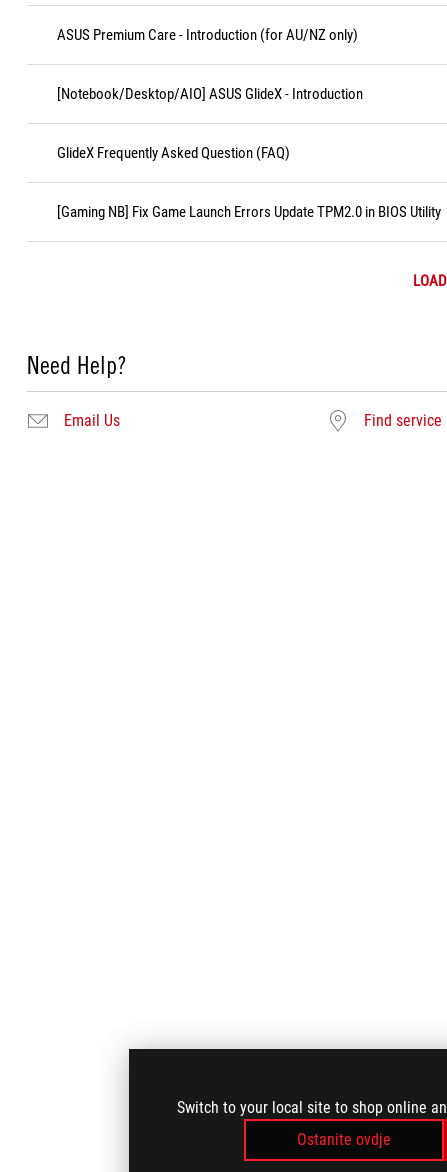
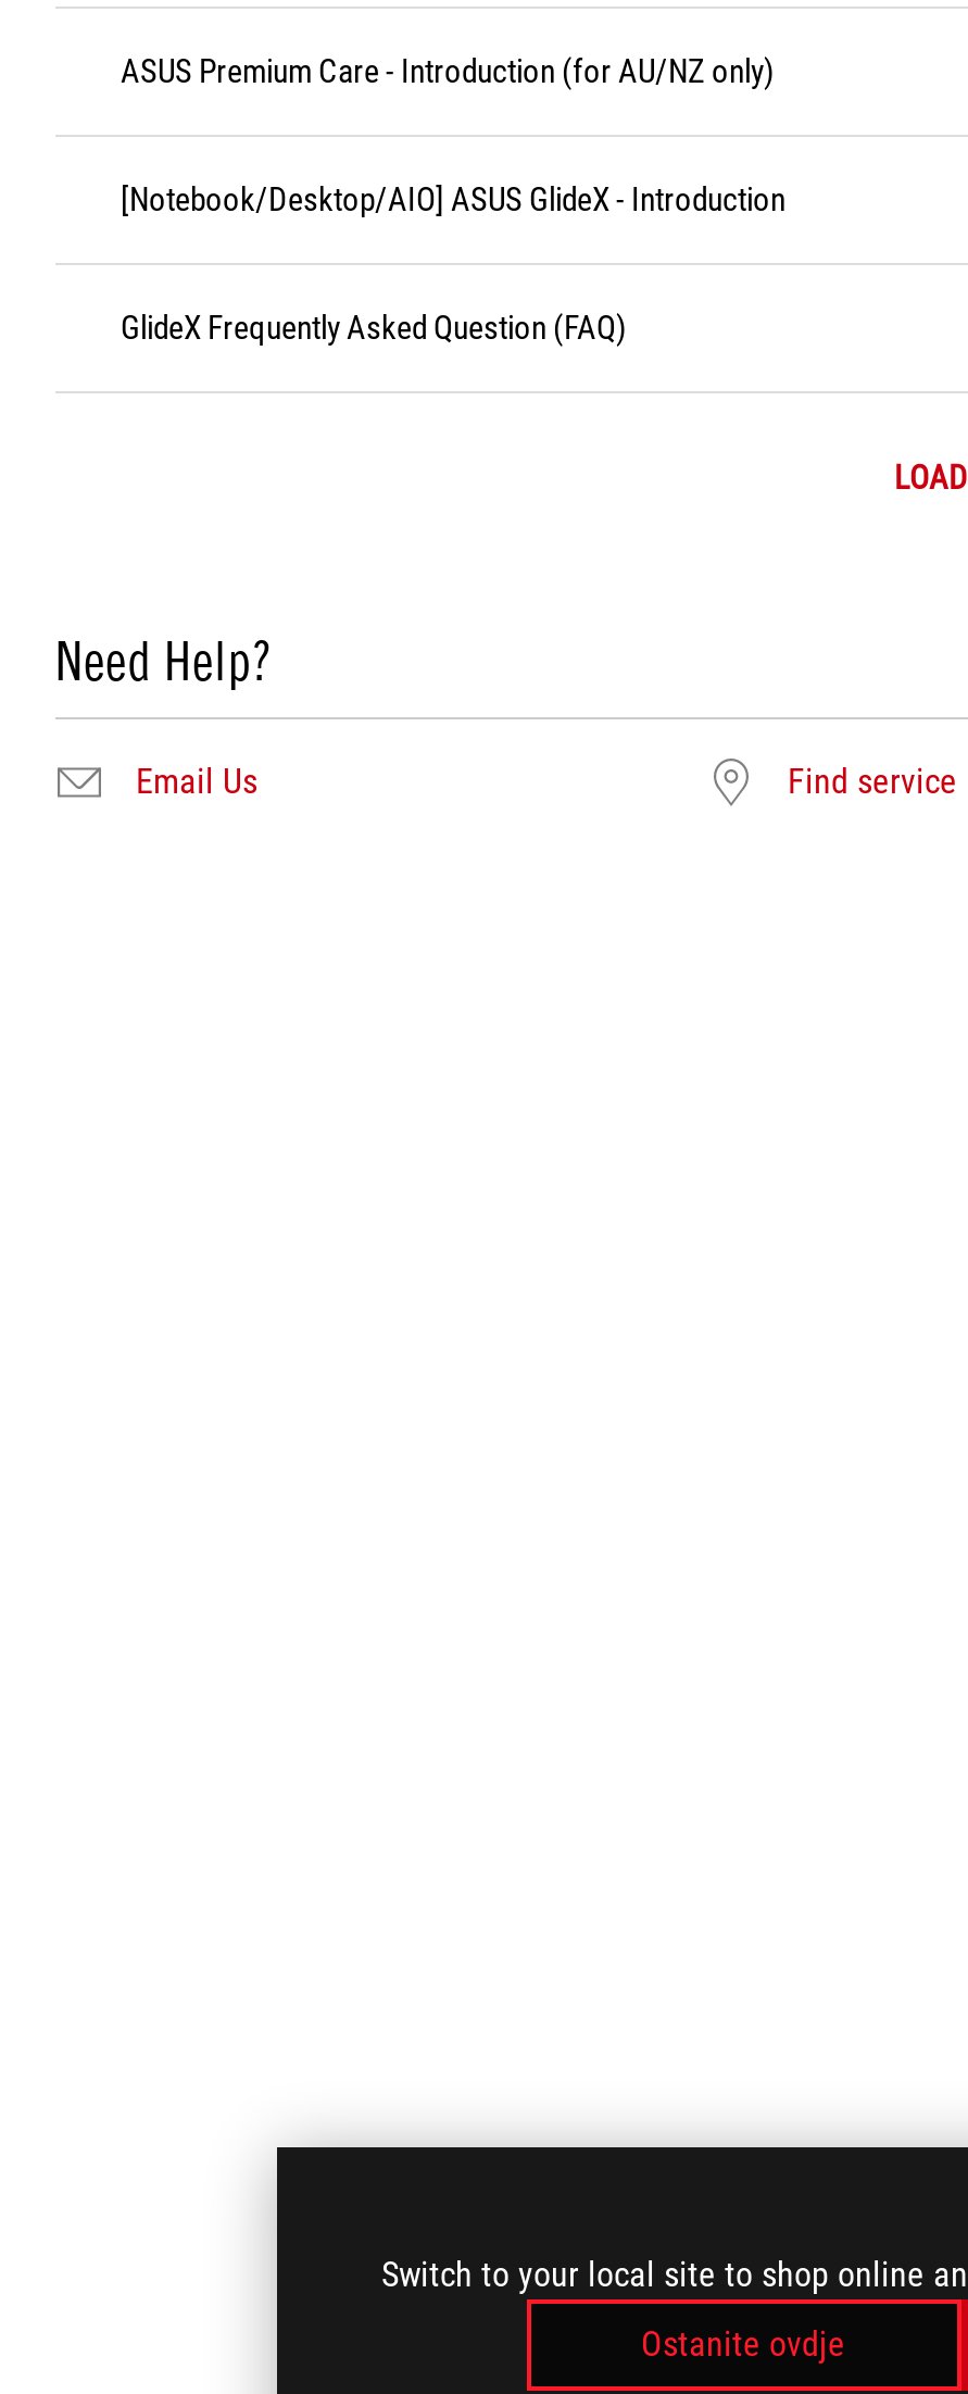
[57,203,441,221] [Gaming NB] Fix Game Launch Errors Update TPM2.0 in BIOS Utility -> none

